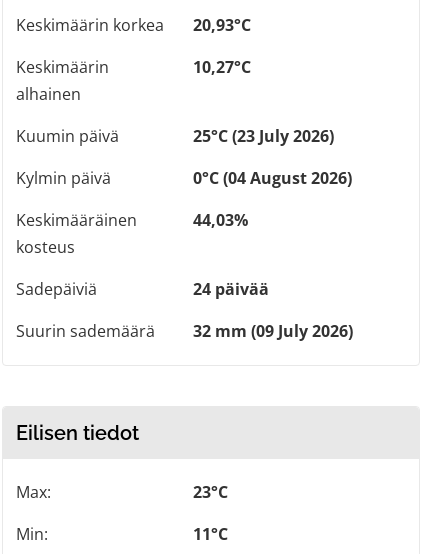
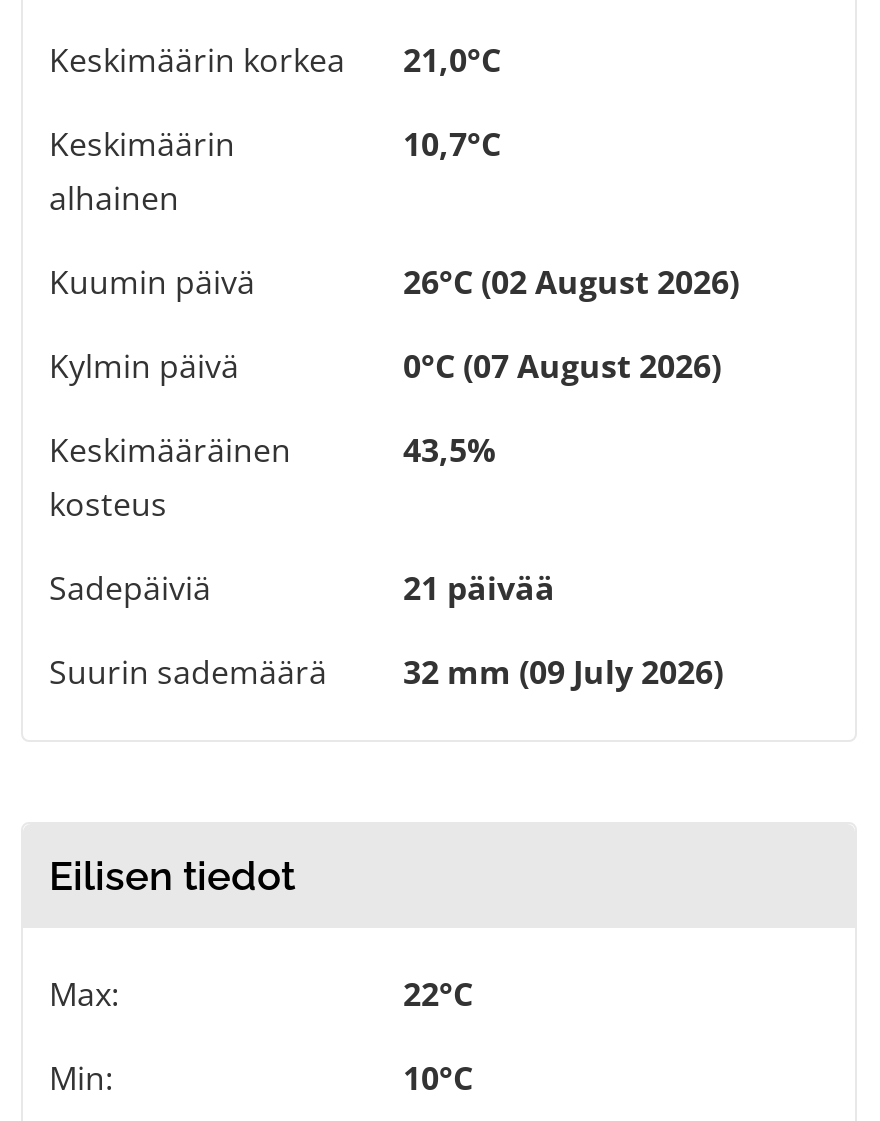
[16,14,251,36] Keskimäärin korkea 20,93°C -> [49,37,501,81] Keskimäärin korkea 21,0°C
[193,56,251,78] 10,27°C -> [403,121,501,165] 10,7°C
[193,125,334,147] 25°C (23 July 2026) -> [403,259,739,303] 26°C (02 August 2026)
[193,167,352,189] 0°C (04 August 2026) -> [403,343,721,387] 0°C (07 August 2026)
[193,209,248,231] 44,03% -> [403,427,495,471] 43,5%
[193,278,269,300] 24 päivää -> [403,565,555,609] 21 päivää
[193,481,228,503] 23°C -> [403,971,473,1015] 22°C
[193,523,228,545] 11°C -> [403,1055,473,1099] 10°C

